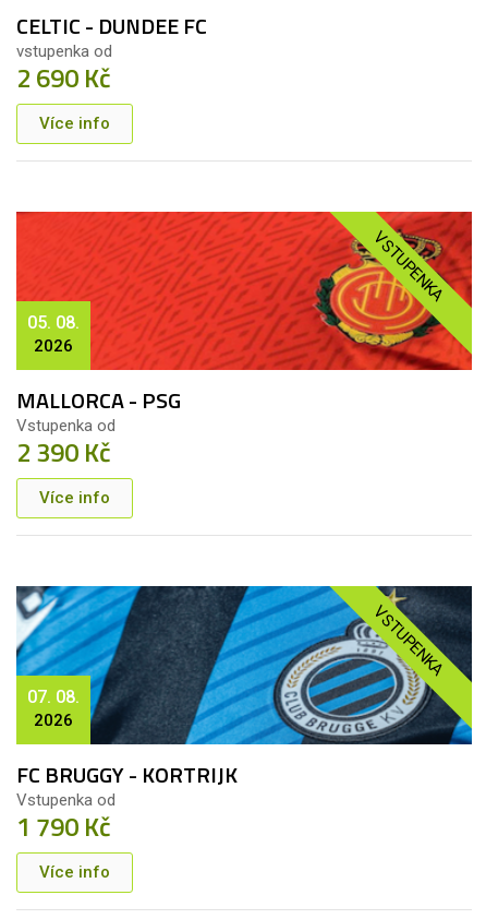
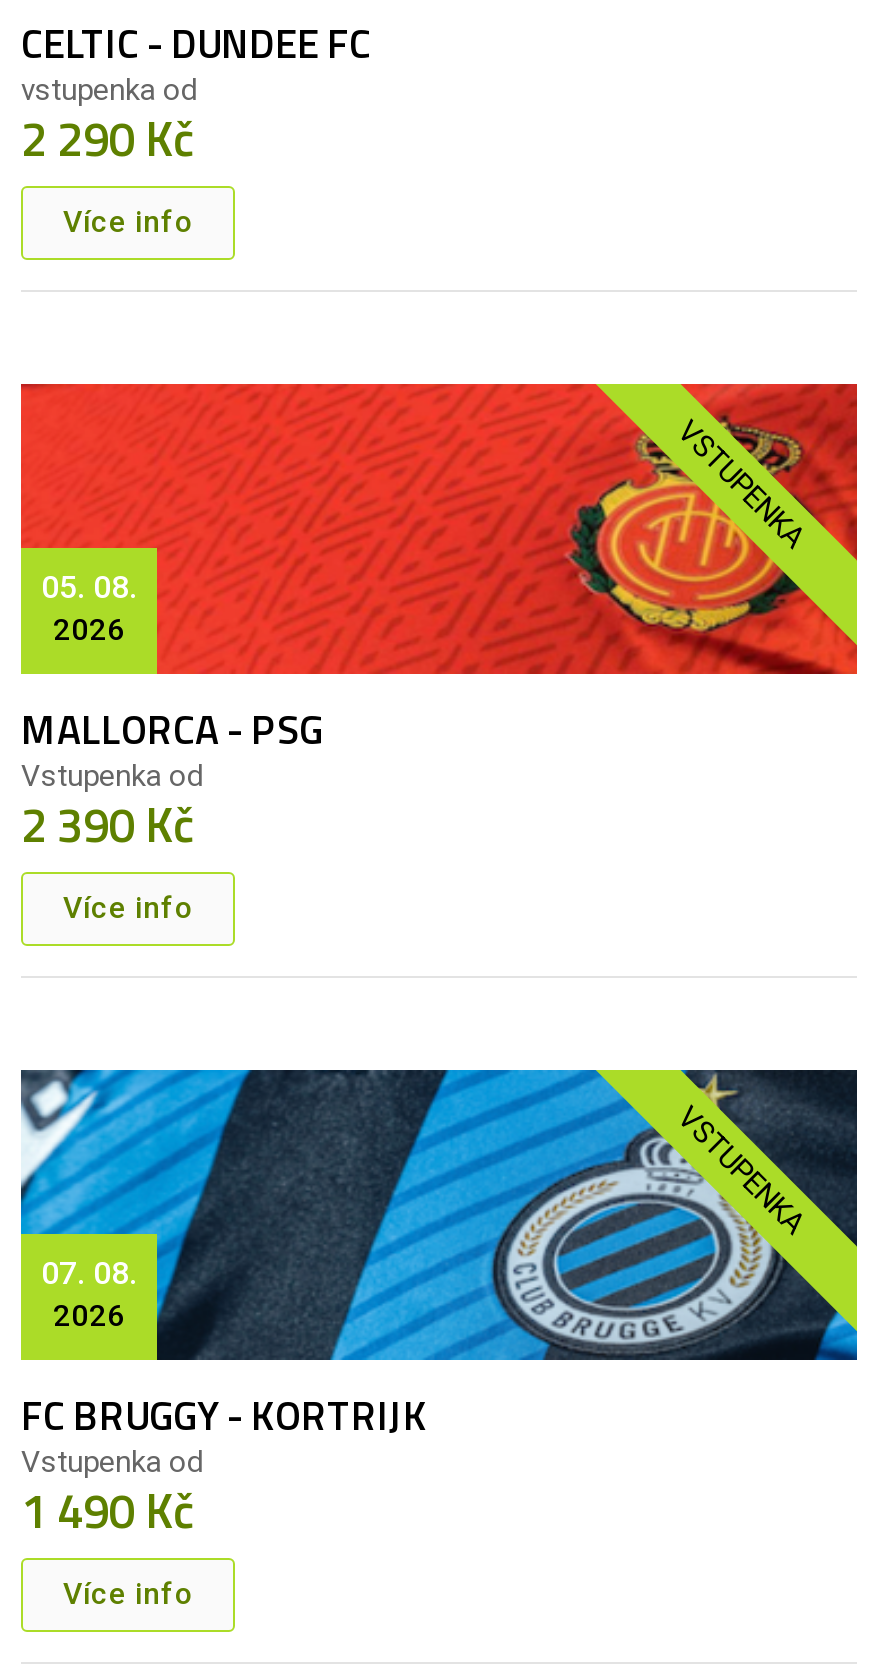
[16,57,111,97] 2 690 Kč -> [21,101,195,173] 2 290 Kč
[16,806,111,845] 1 790 Kč -> [21,1473,195,1545] 1 490 Kč

